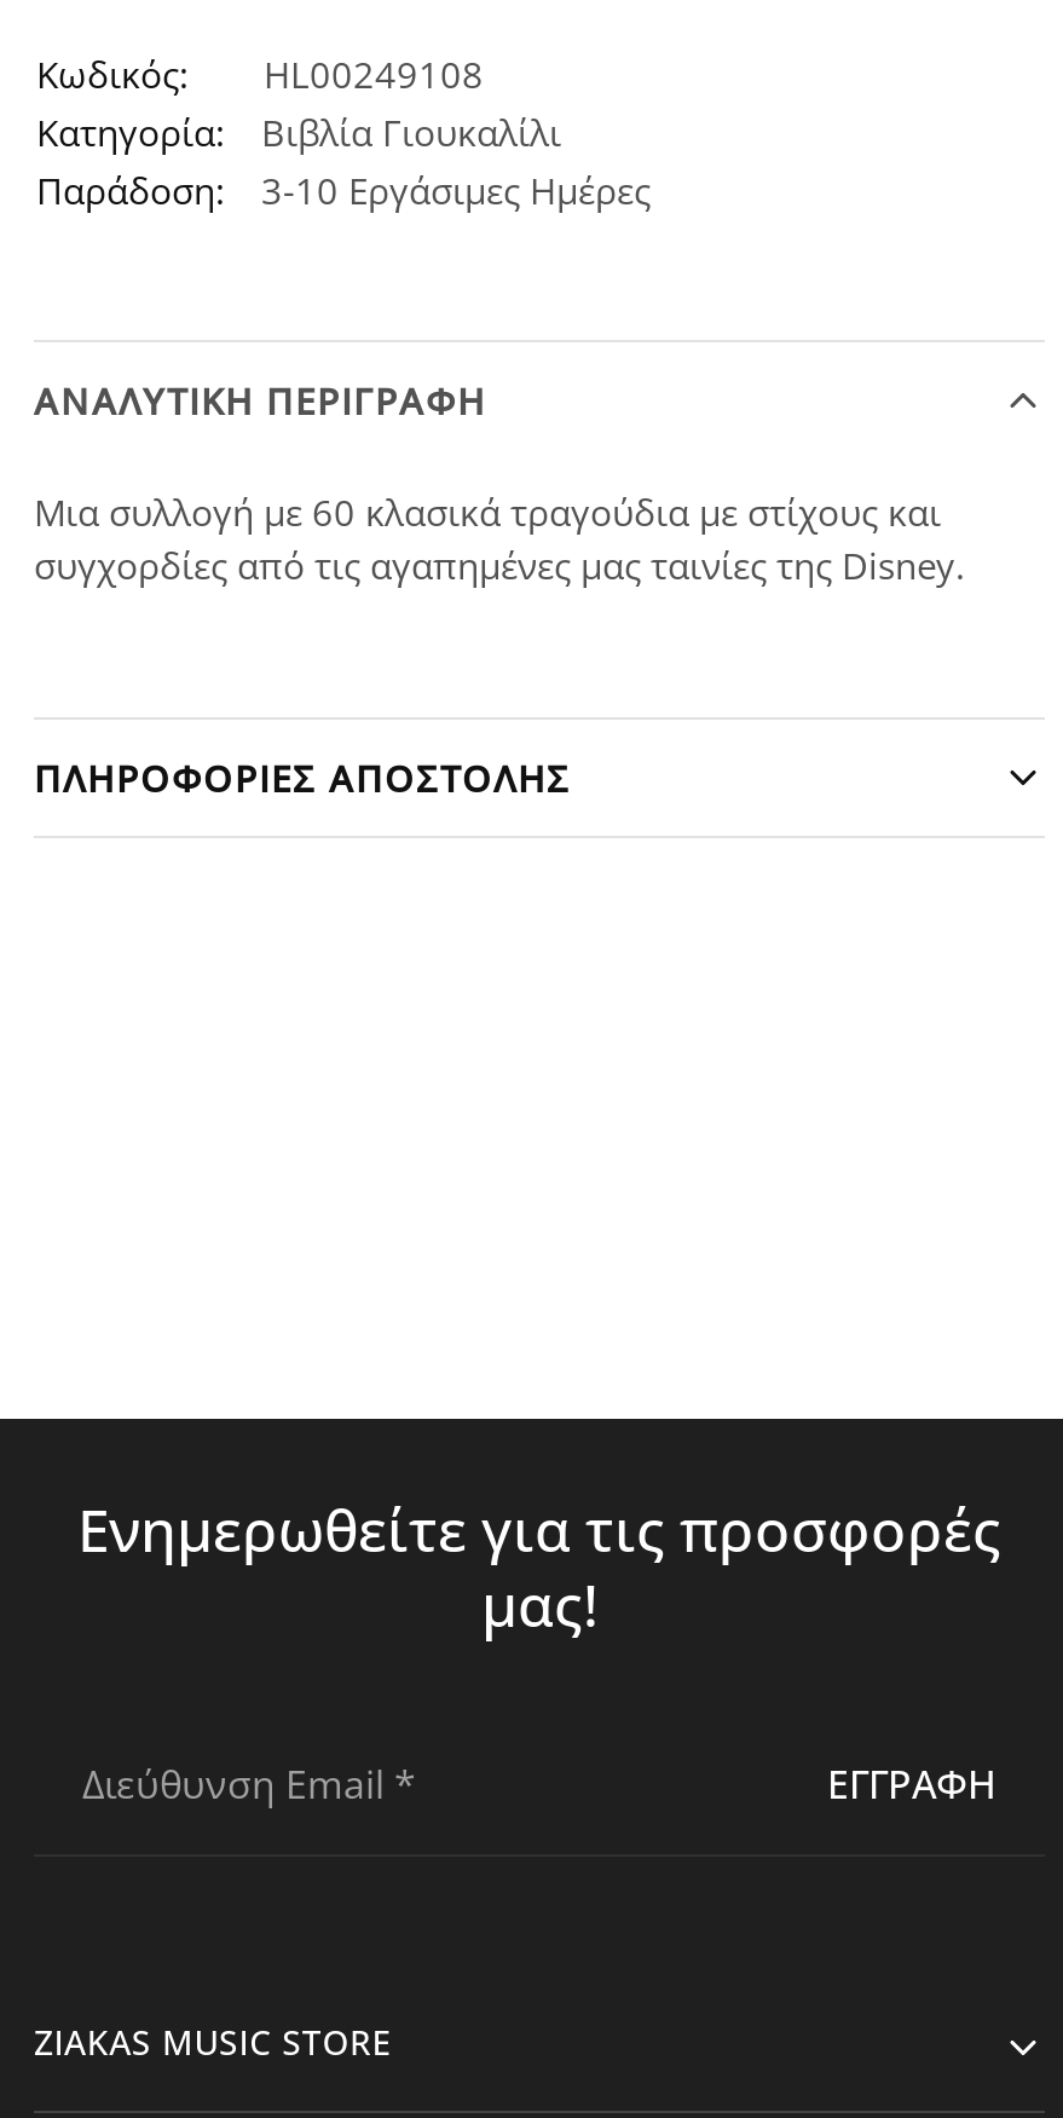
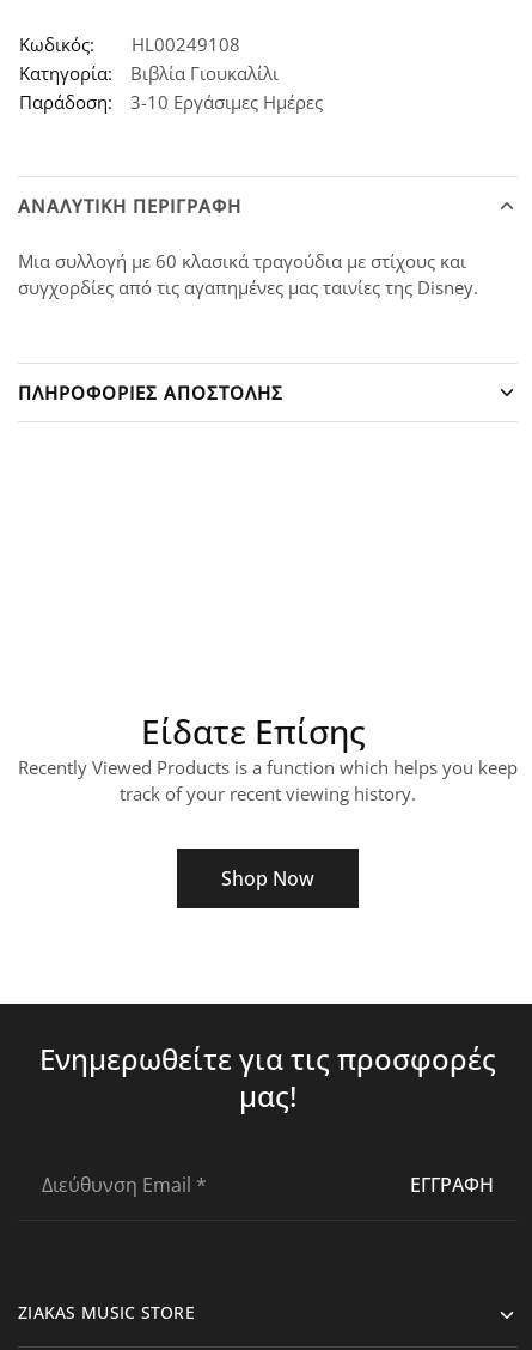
none -> [18,709,518,892] Είδατε Επίσης | Recently Viewed Products is a function which helps you keep | track of your recent viewing history. | Shop Now

